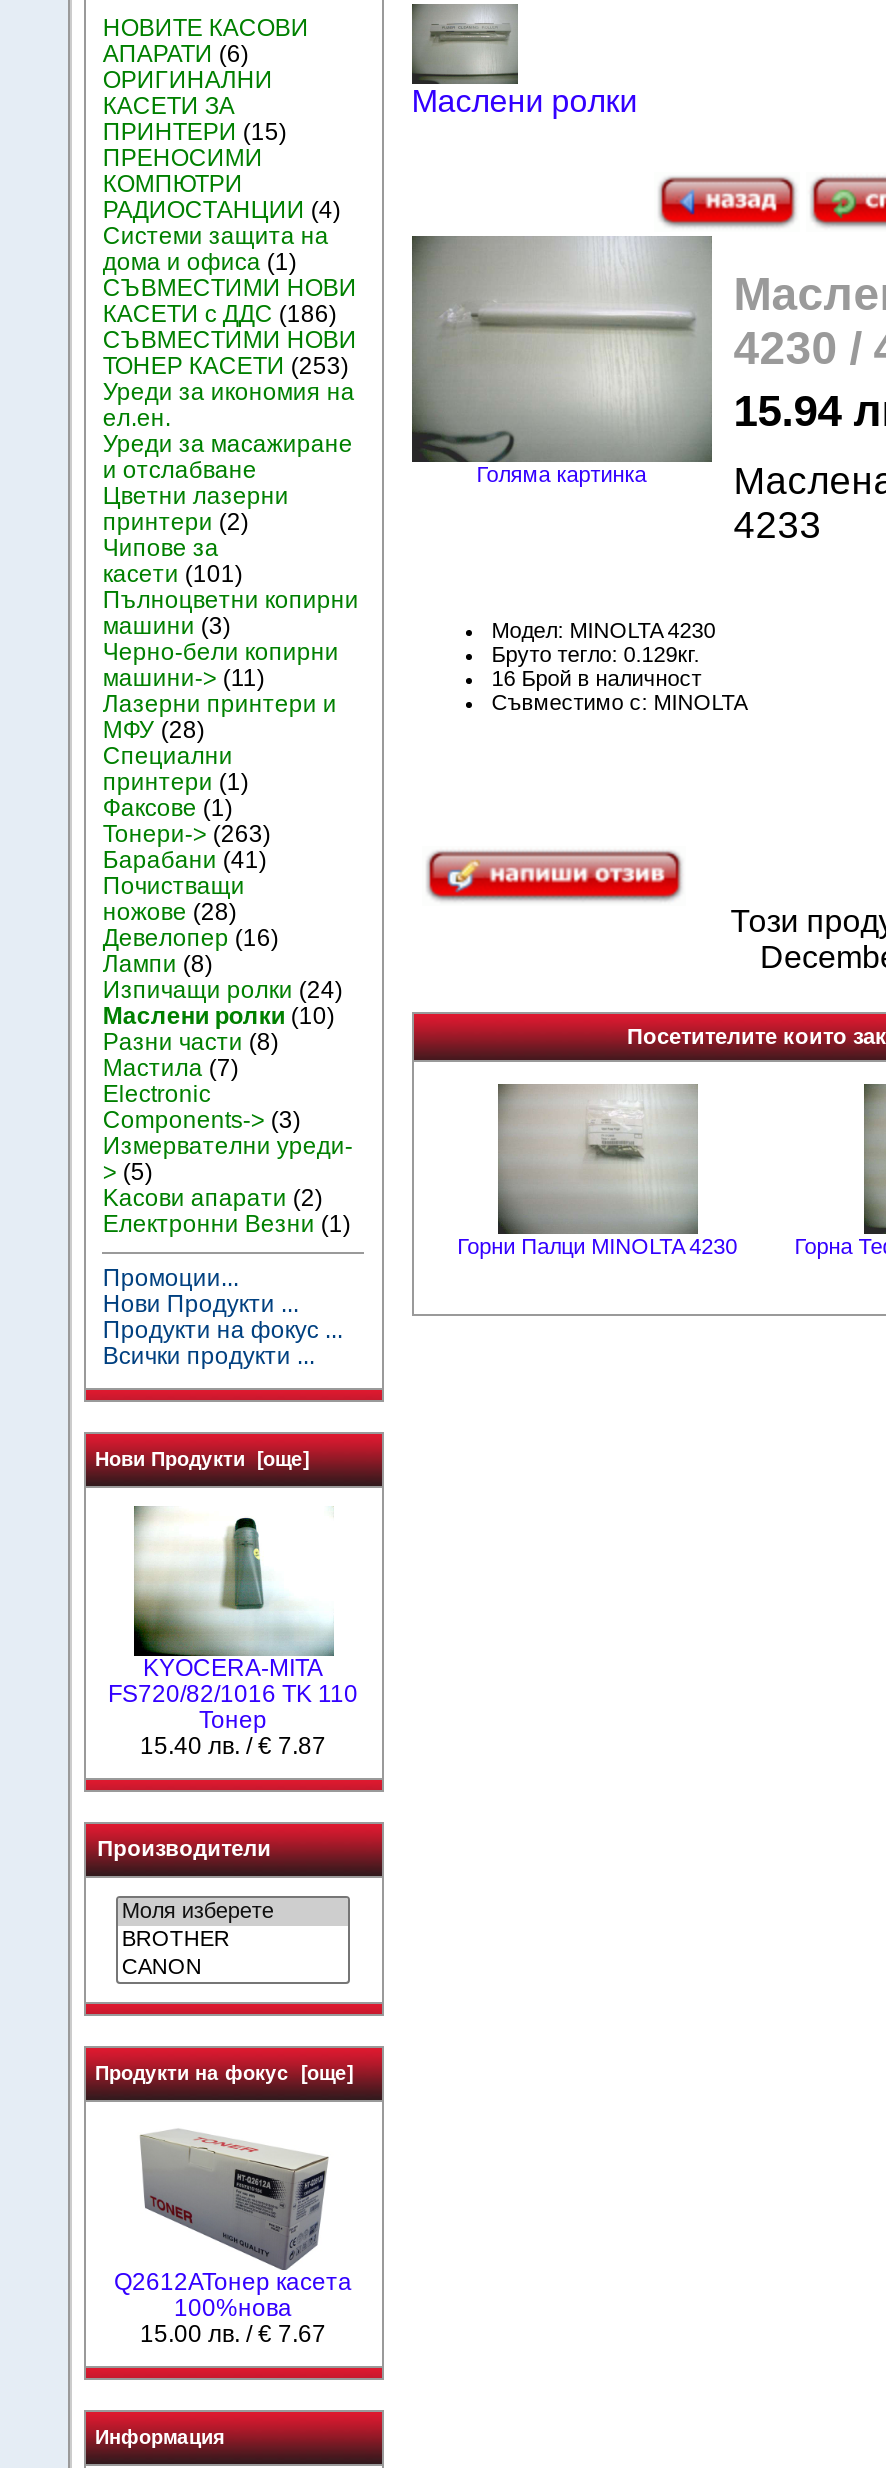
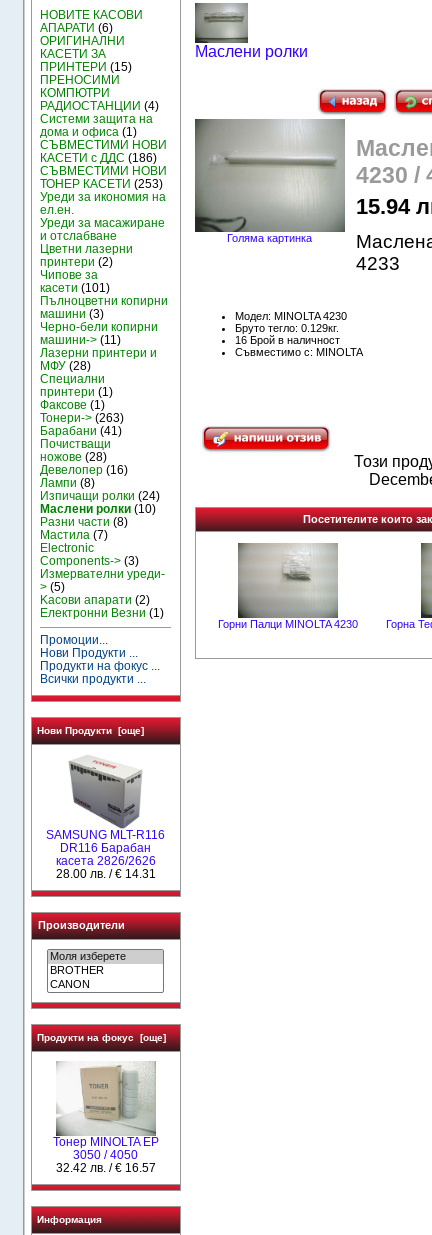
[108,1504,358,1760] [image] | KYOCERA-MITA | FS720/82/1016 TK 110 | Тонер | 15.40 лв. / € 7.87 -> [46,754,165,881] [image] | SAMSUNG MLT-R116 | DR116 Барабан | касета 2826/2626 | 28.00 лв. / € 14.31
[114,2122,352,2348] [image] | Q2612AToнер касета | 100%нова | 15.00 лв. / € 7.67 -> [52,1061,158,1175] [image] | Тонер MINOLTA EP | 3050 / 4050 | 32.42 лв. / € 16.57

